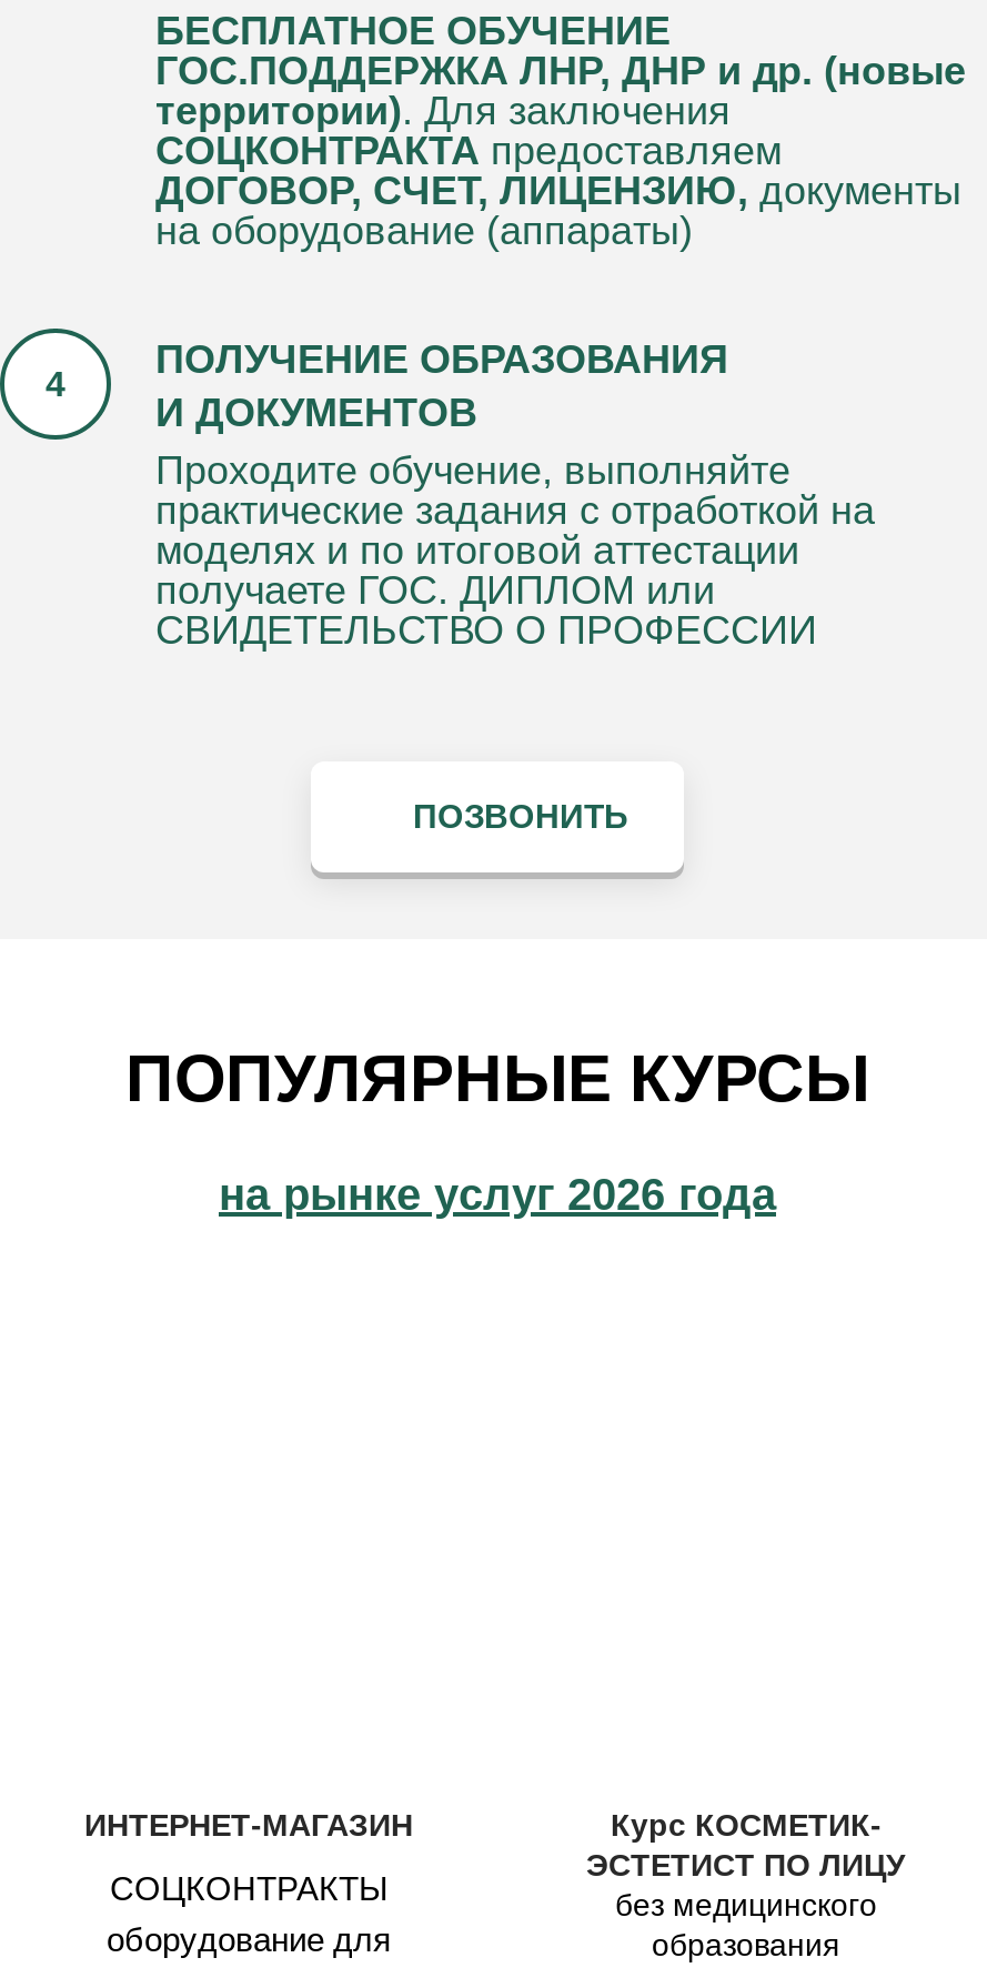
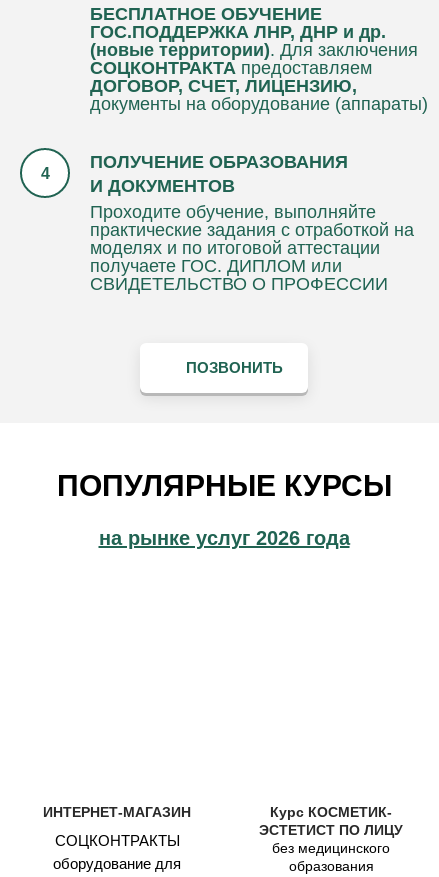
[7,326,124,442] [image] -> [3,147,56,199] [image]

